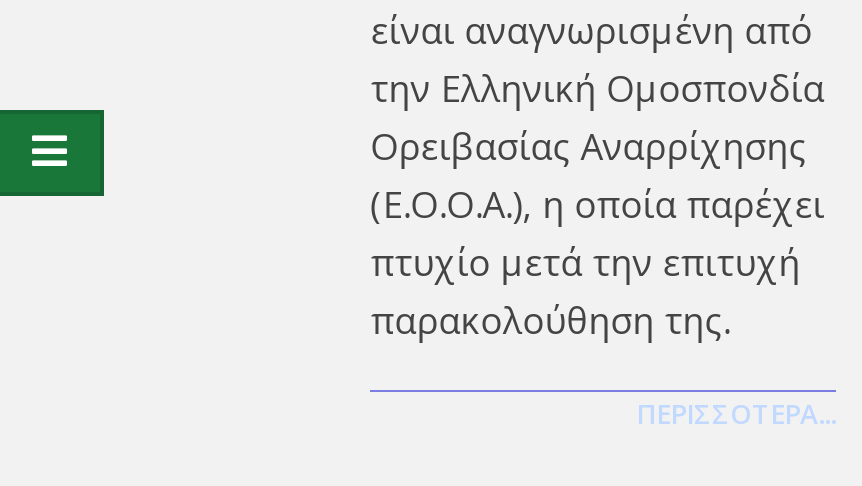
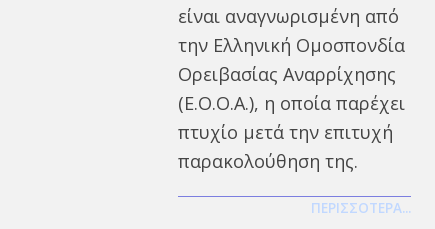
[6,108,106,198] [image] -> none

